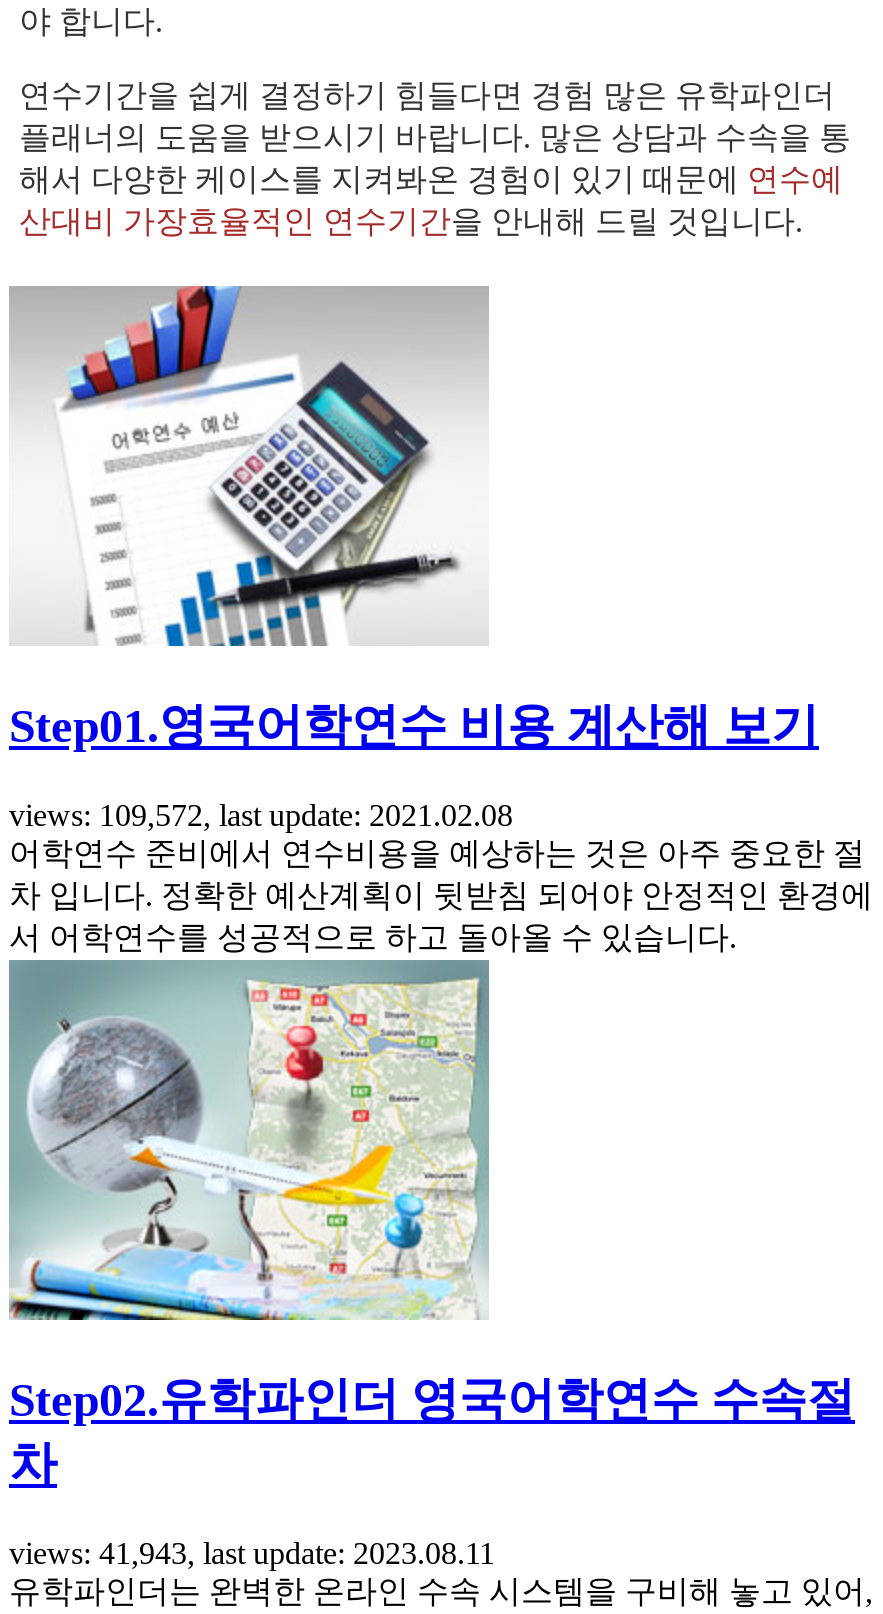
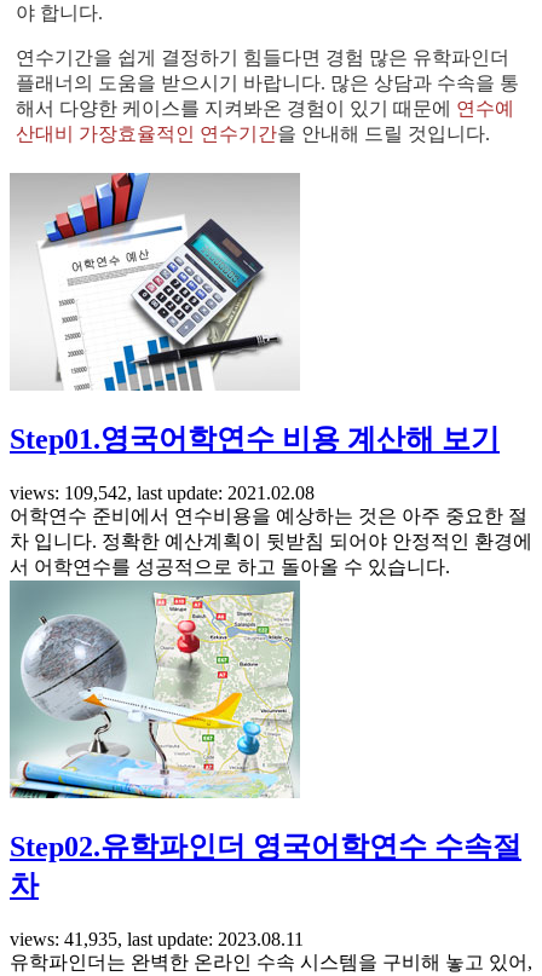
[9,798,513,832] views: 109,572, last update: 2021.02.08 -> [10,483,315,503] views: 109,542, last update: 2021.02.08
[9,1536,495,1570] views: 41,943, last update: 2023.08.11 -> [10,929,304,949] views: 41,935, last update: 2023.08.11

